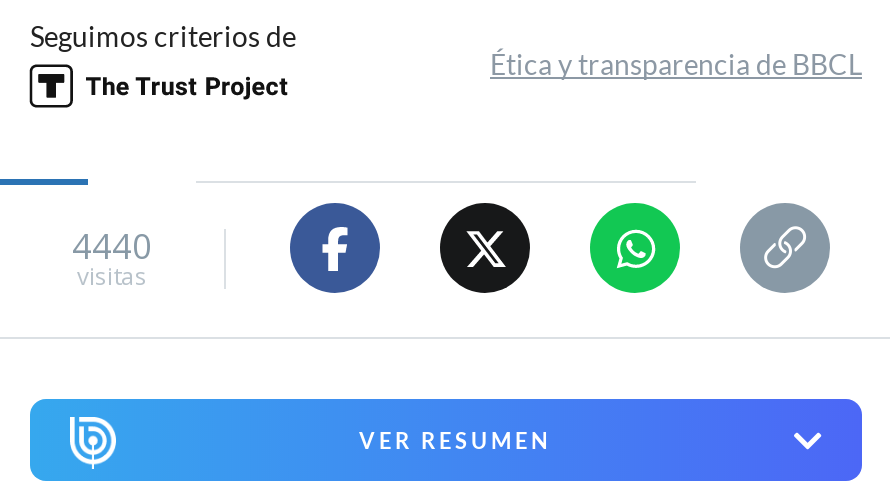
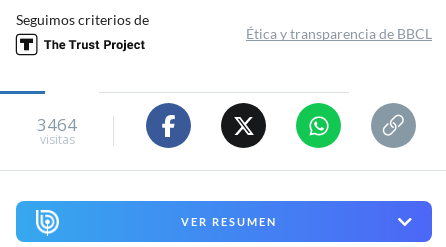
[72,223,152,269] 4440 -> [37,113,77,136] 3464

